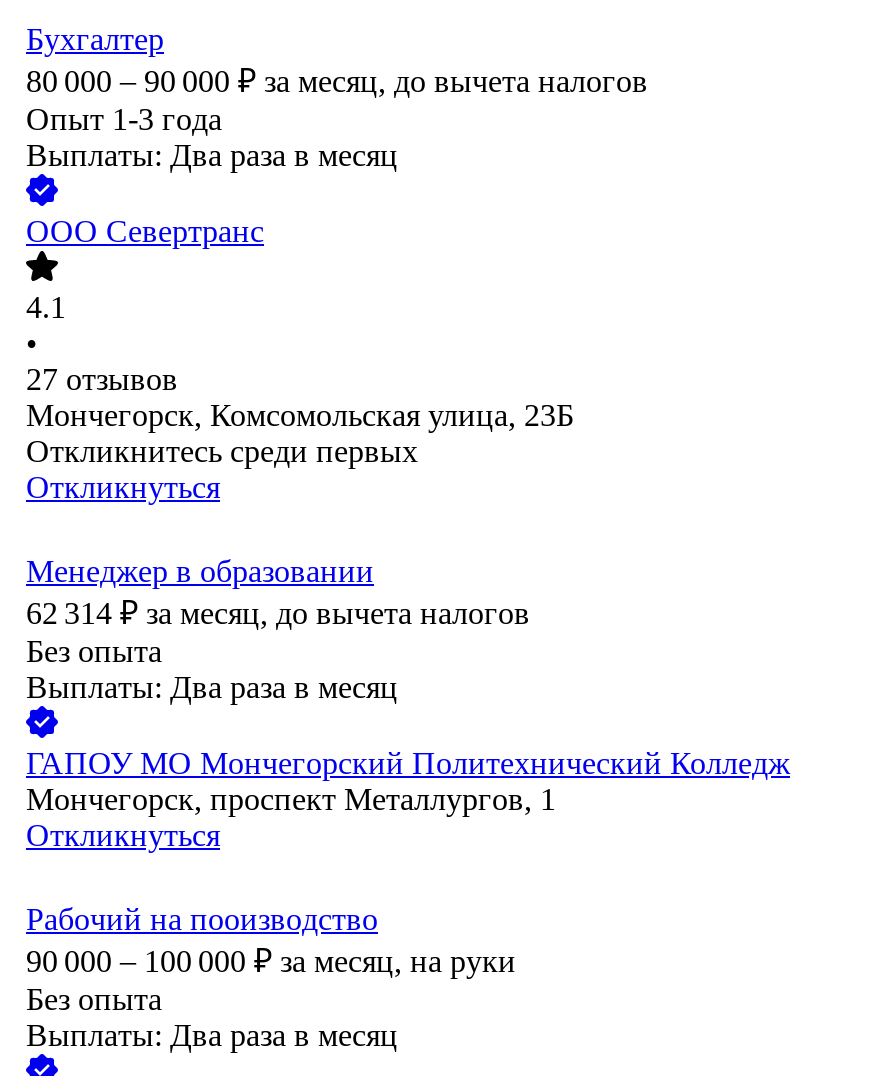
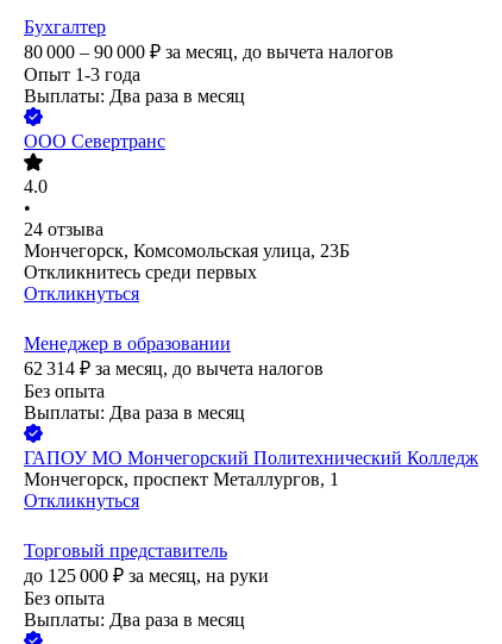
[26,291,66,325] 4.1 -> [24,177,48,197] 4.0
[26,363,178,397] 27 отзывов -> [24,219,103,240] 24 отзыва
[26,903,516,979] Рабочий на пооизводство | 90 000 – 100 000 ₽ за месяц, на руки -> [24,541,269,586] Торговый представитель | до 125 000 ₽ за месяц, на руки

